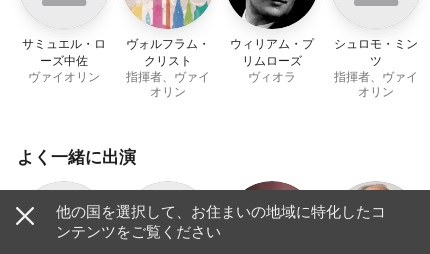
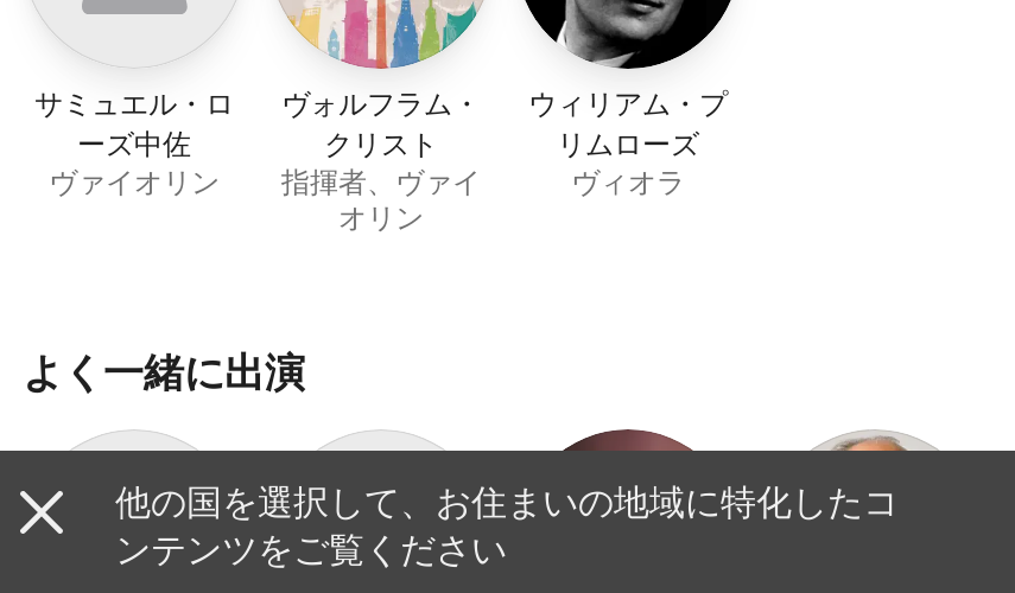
[334,36,418,99] シュロモ・ミン | ツ | 指揮者、ヴァイ | オリン -> none

